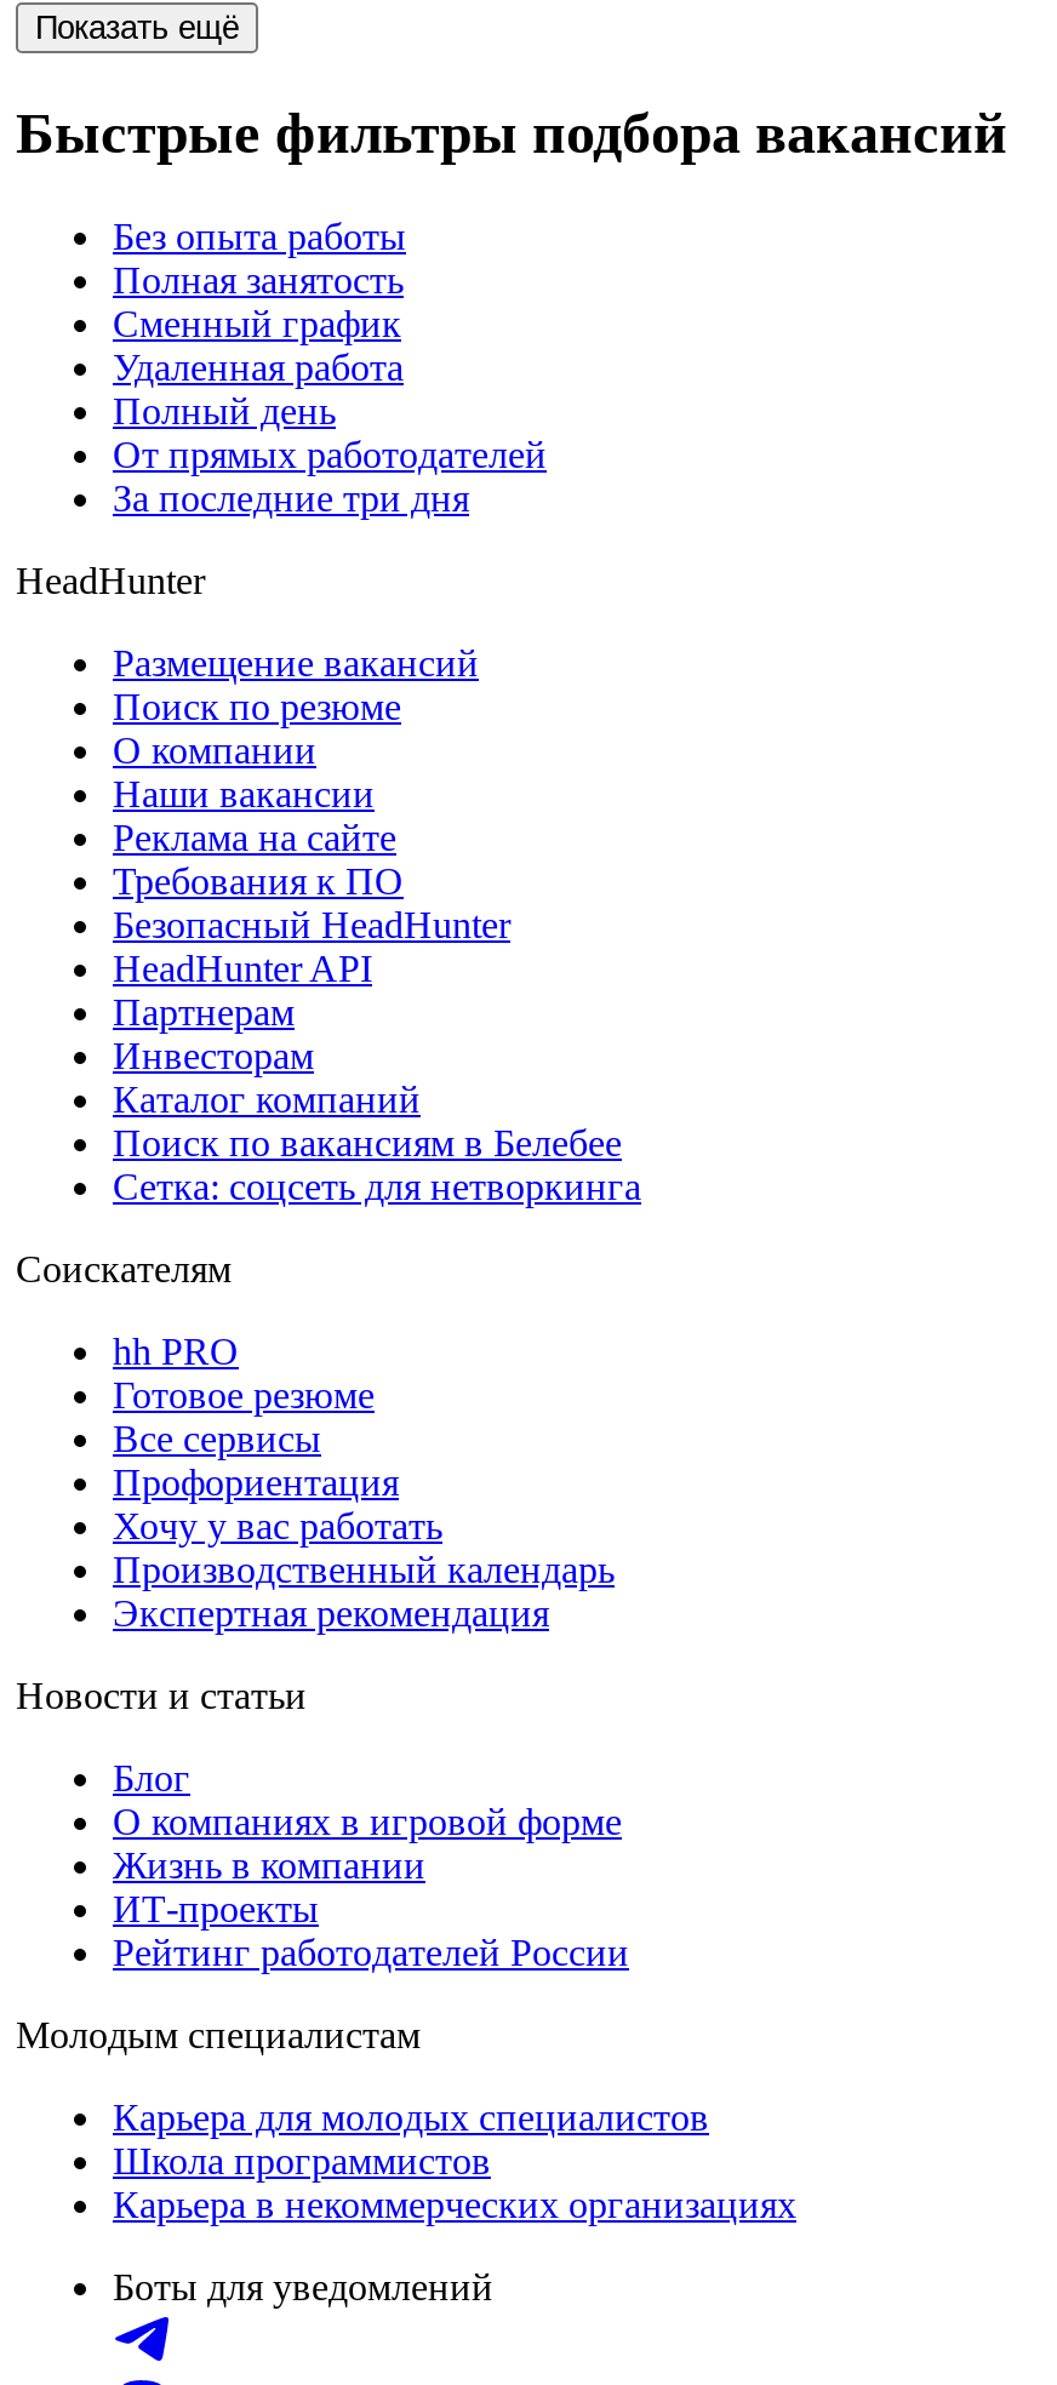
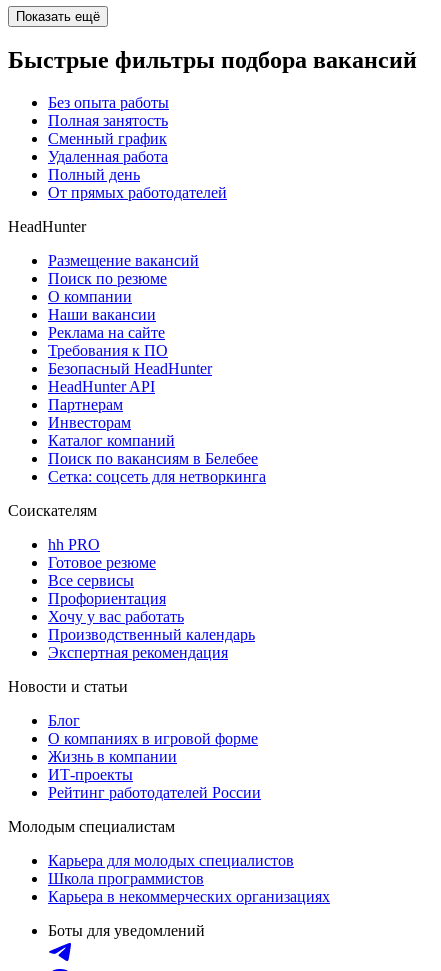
[113,477,469,518] За последние три дня -> none

